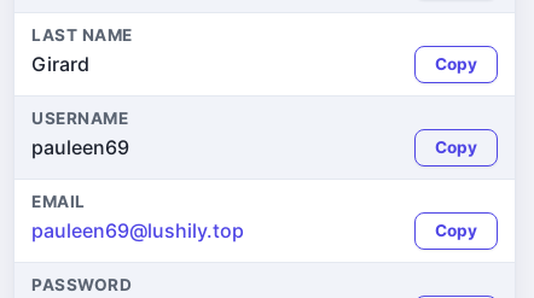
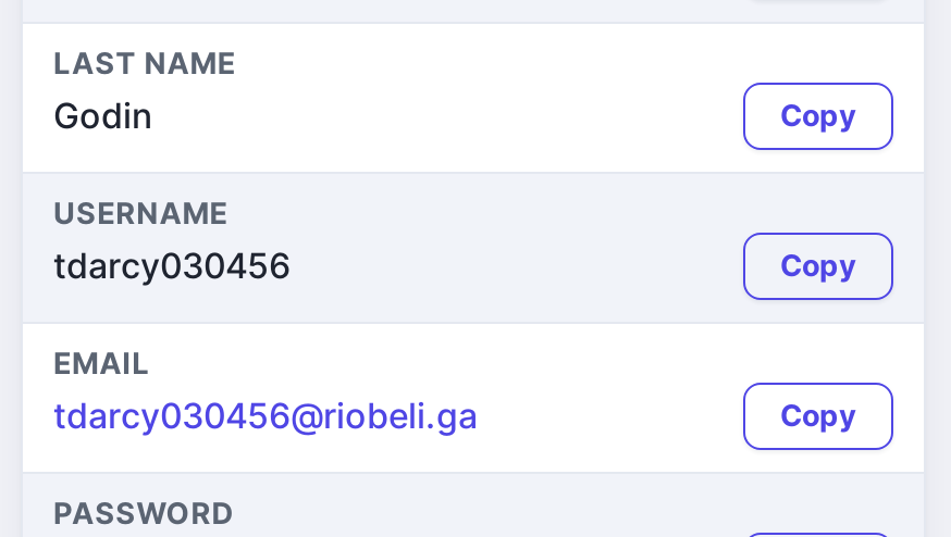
[31,52,89,76] Girard -> [53,93,153,137] Godin
[31,135,129,159] pauleen69 -> [53,243,291,287] tdarcy030456
[31,218,244,243] pauleen69@lushily.top -> [53,394,478,437] tdarcy030456@riobeli.ga

